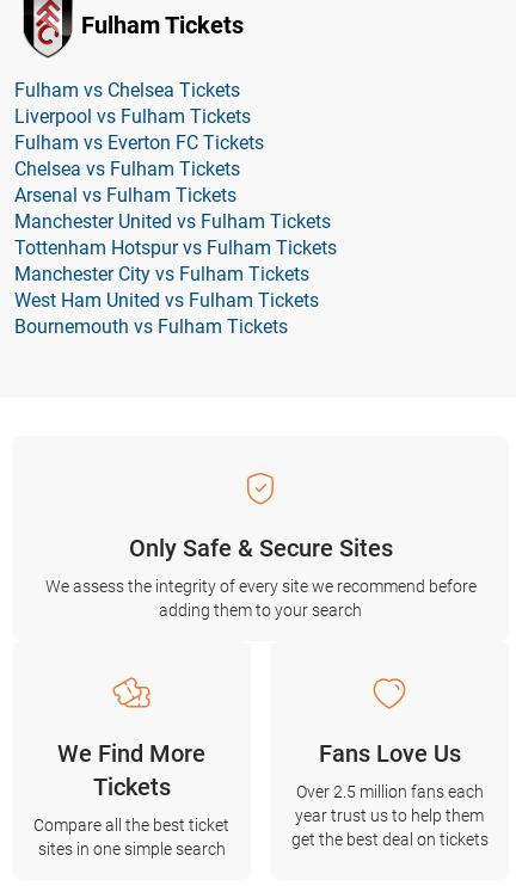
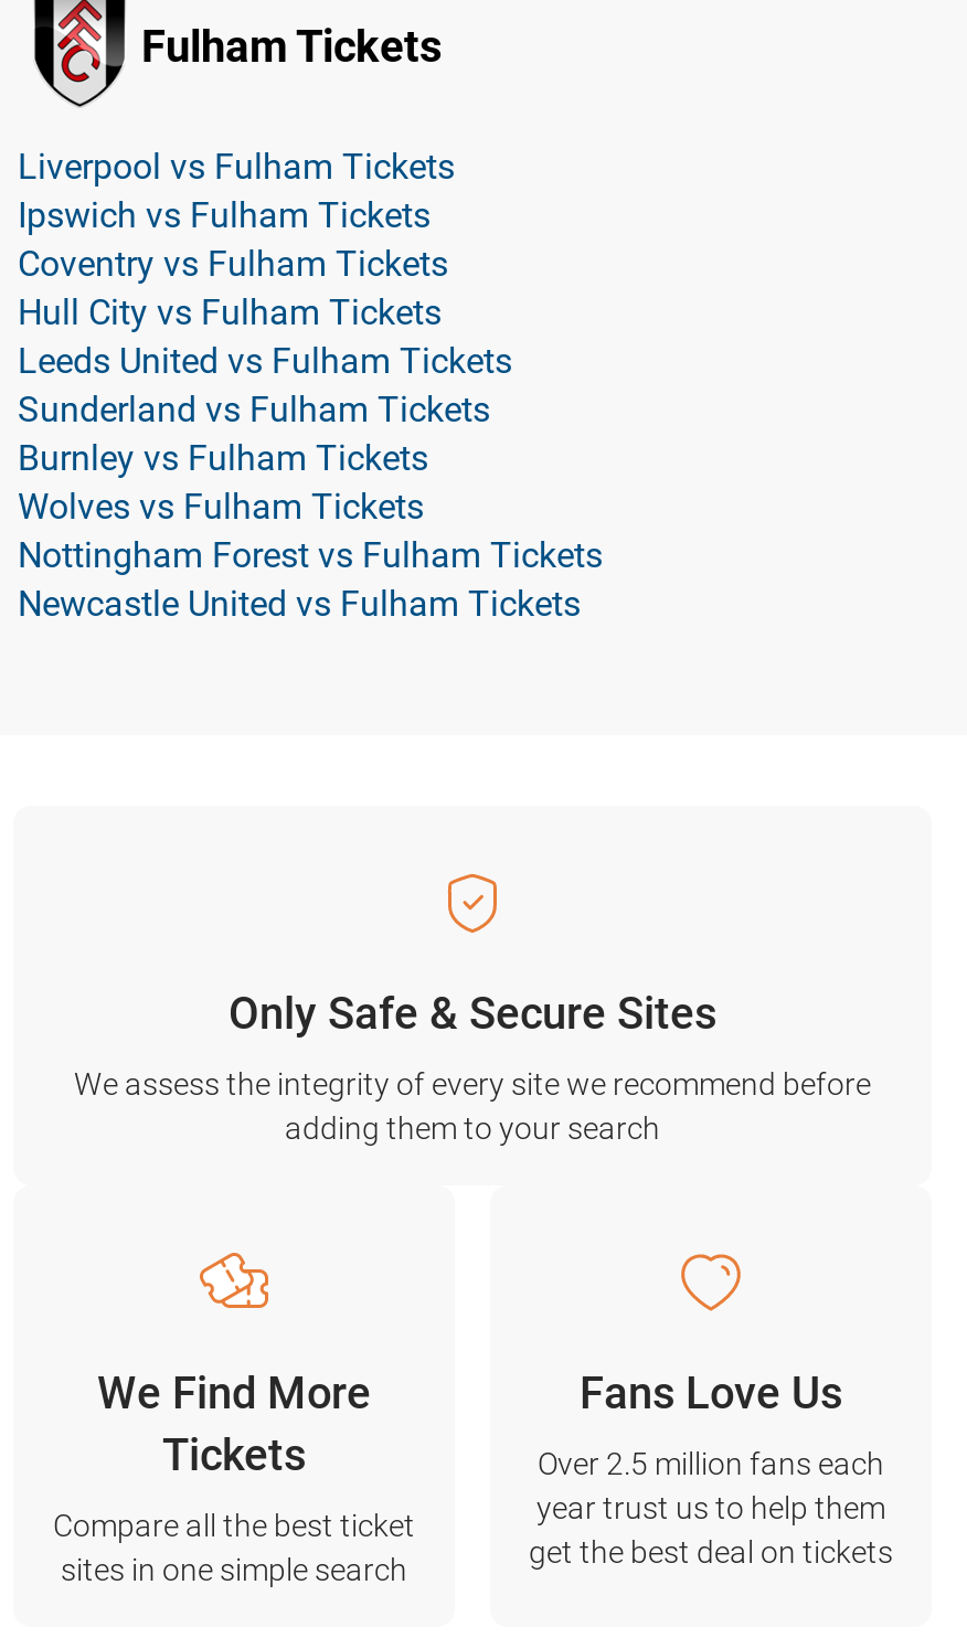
[14,79,240,101] Fulham vs Chelsea Tickets -> none
moved [14,105,251,128] -> [18,146,455,188]: Liverpool vs Fulham Tickets
[14,131,337,338] Fulham vs Everton FC Tickets | Chelsea vs Fulham Tickets | Arsenal vs Fulham Tickets | Manchester United vs Fulham Tickets | Tottenham Hotspur vs Fulham Tickets | Manchester City vs Fulham Tickets | West Ham United vs Fulham Tickets | Bournemouth vs Fulham Tickets -> [18,194,603,625] Ipswich vs Fulham Tickets | Coventry vs Fulham Tickets | Hull City vs Fulham Tickets | Leeds United vs Fulham Tickets | Sunderland vs Fulham Tickets | Burnley vs Fulham Tickets | Wolves vs Fulham Tickets | Nottingham Forest vs Fulham Tickets | Newcastle United vs Fulham Tickets

